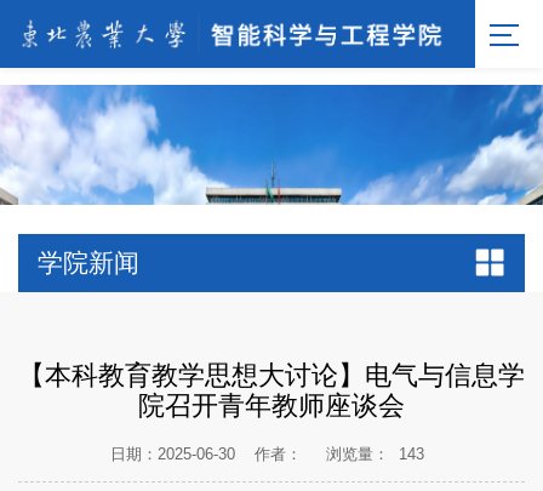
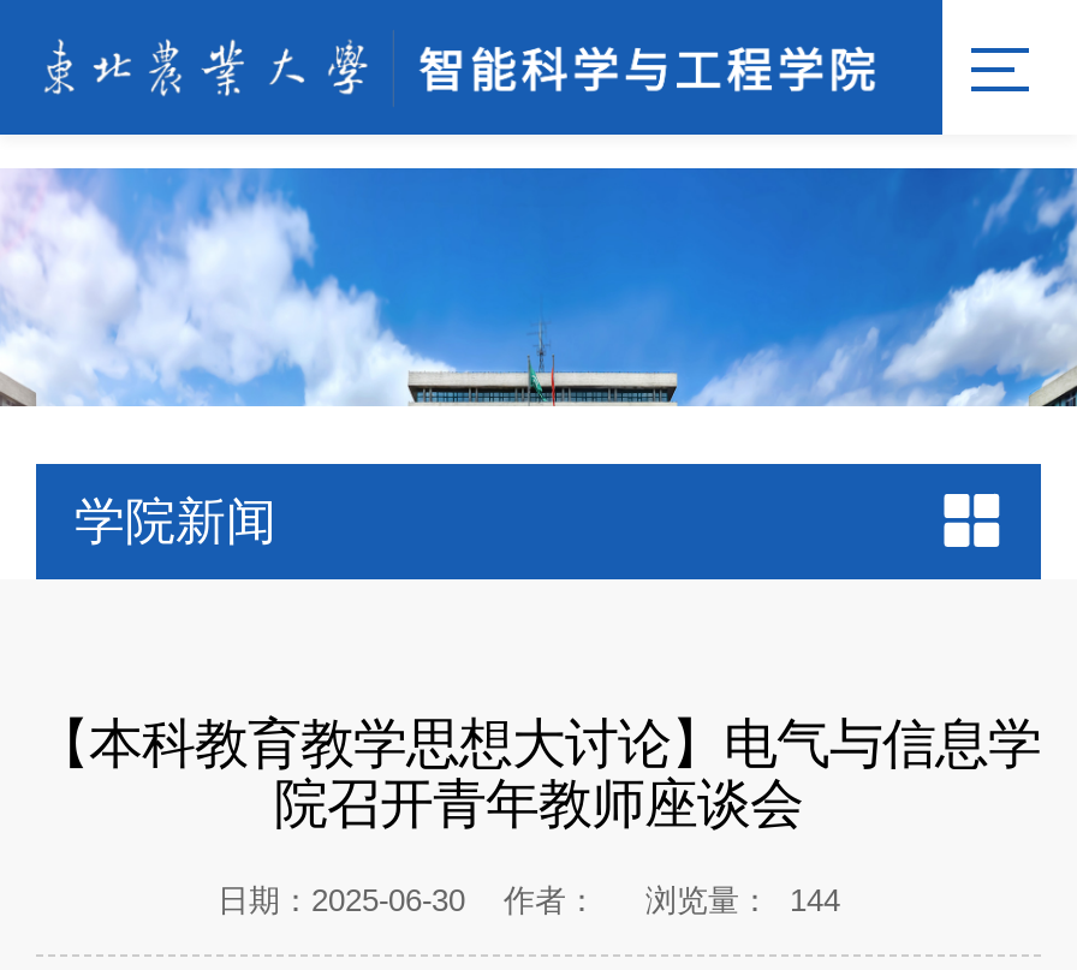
[110,444,424,463] 日期：2025-06-30 作者： 浏览量： 143 -> [218,881,840,917] 日期：2025-06-30 作者： 浏览量： 144

